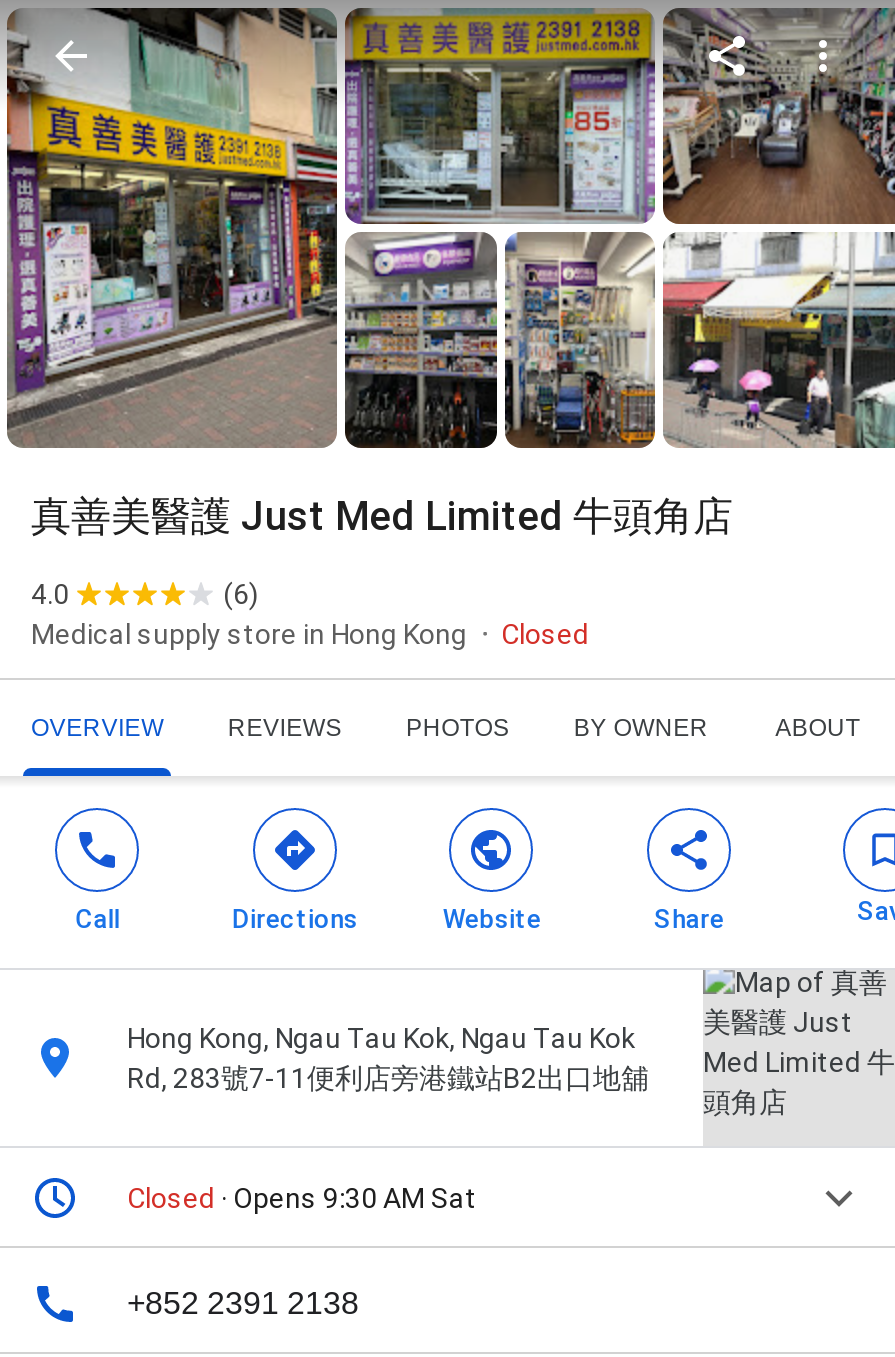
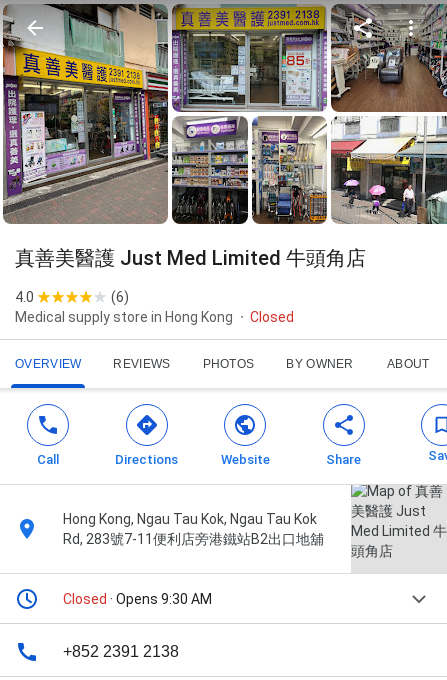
[127,1182,477,1214] Closed · Opens 9:30 AM Sat -> [63,591,212,607] Closed · Opens 9:30 AM

